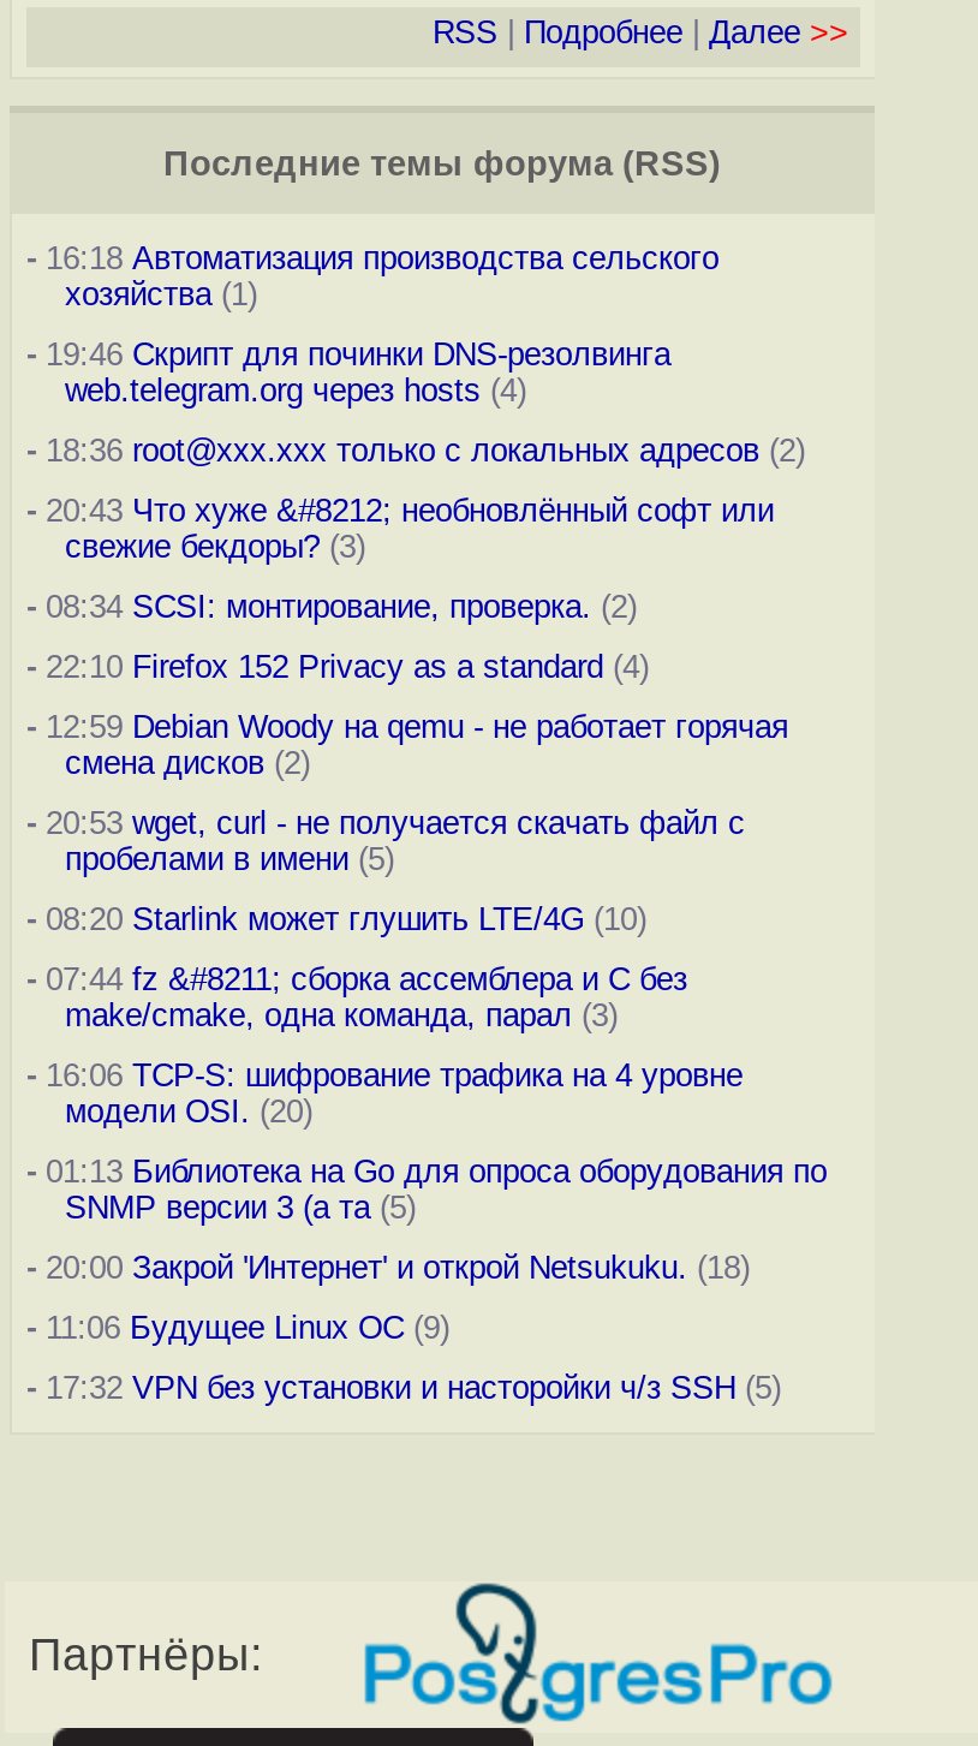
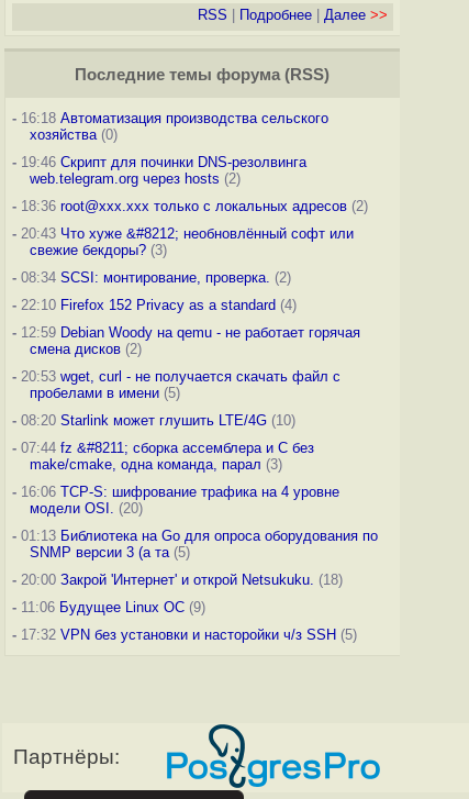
[65,276,257,312] хозяйства (1) -> [30,126,118,143] хозяйства (0)
[65,373,526,409] web.telegram.org через hosts (4) -> [30,170,241,187] web.telegram.org через hosts (2)

